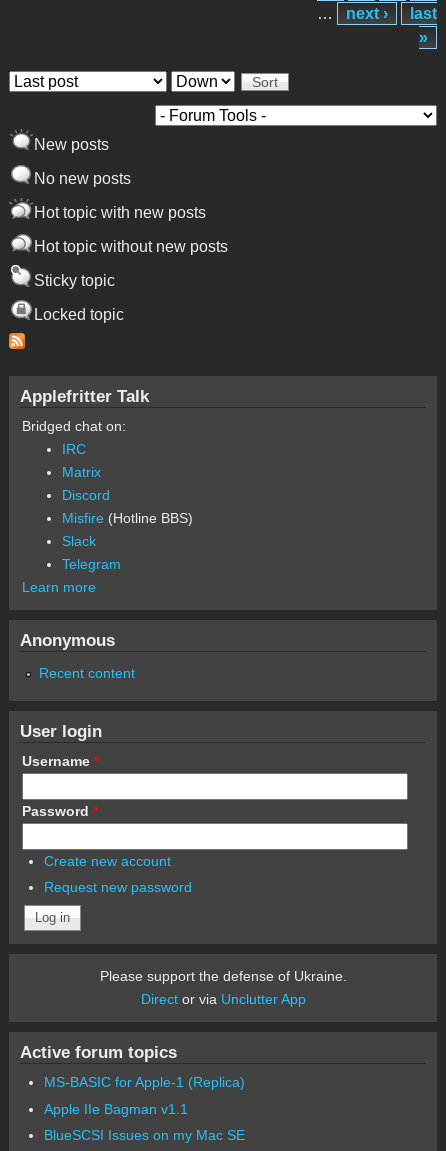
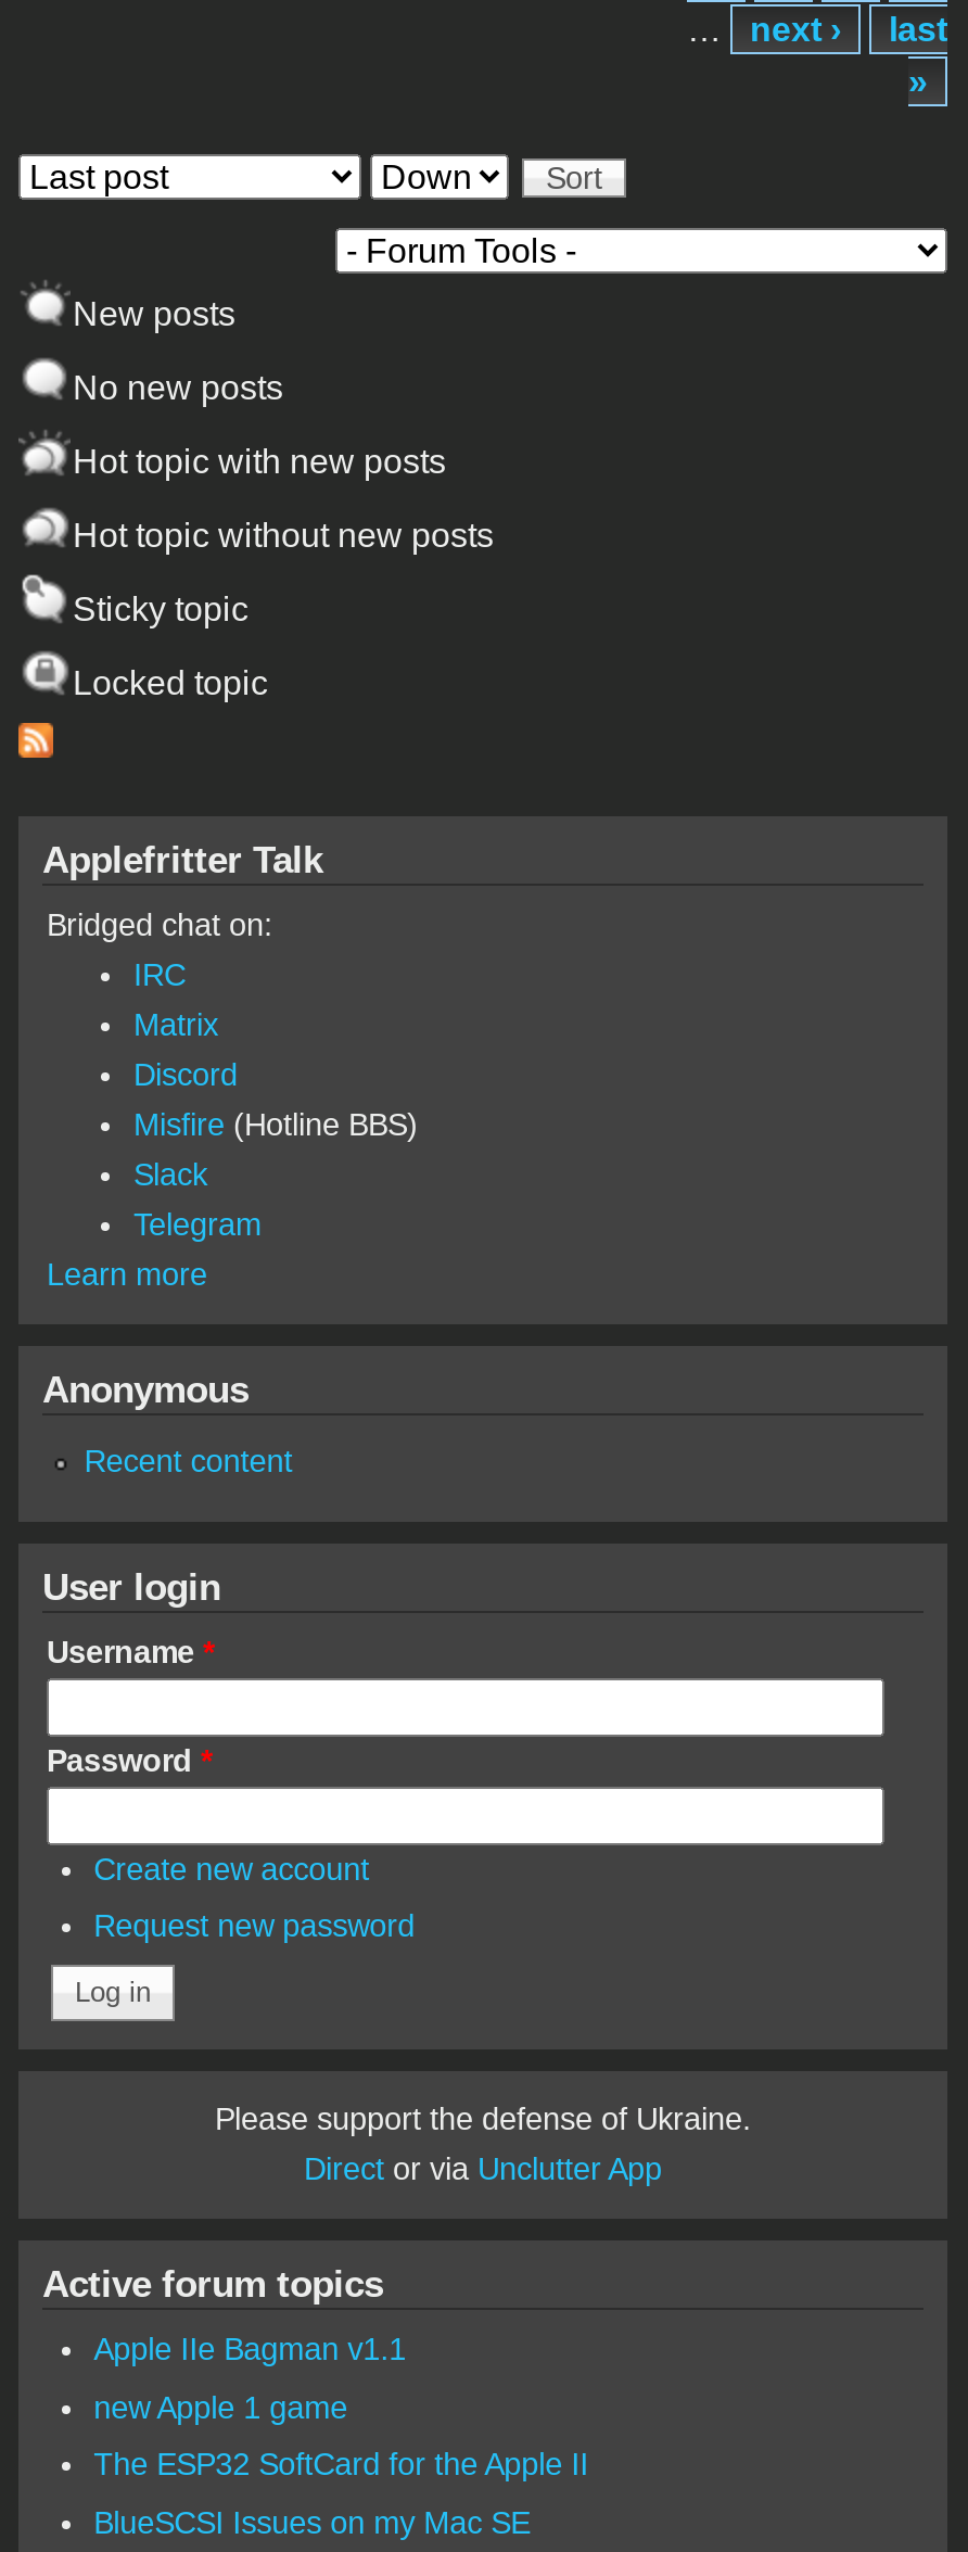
[44,1074,245,1090] MS-BASIC for Apple-1 (Replica) -> none
moved [44,1101,188,1117] -> [94,2332,406,2366]: Apple IIe Bagman v1.1
none -> [94,2389,588,2482] new Apple 1 game | The ESP32 SoftCard for the Apple II

